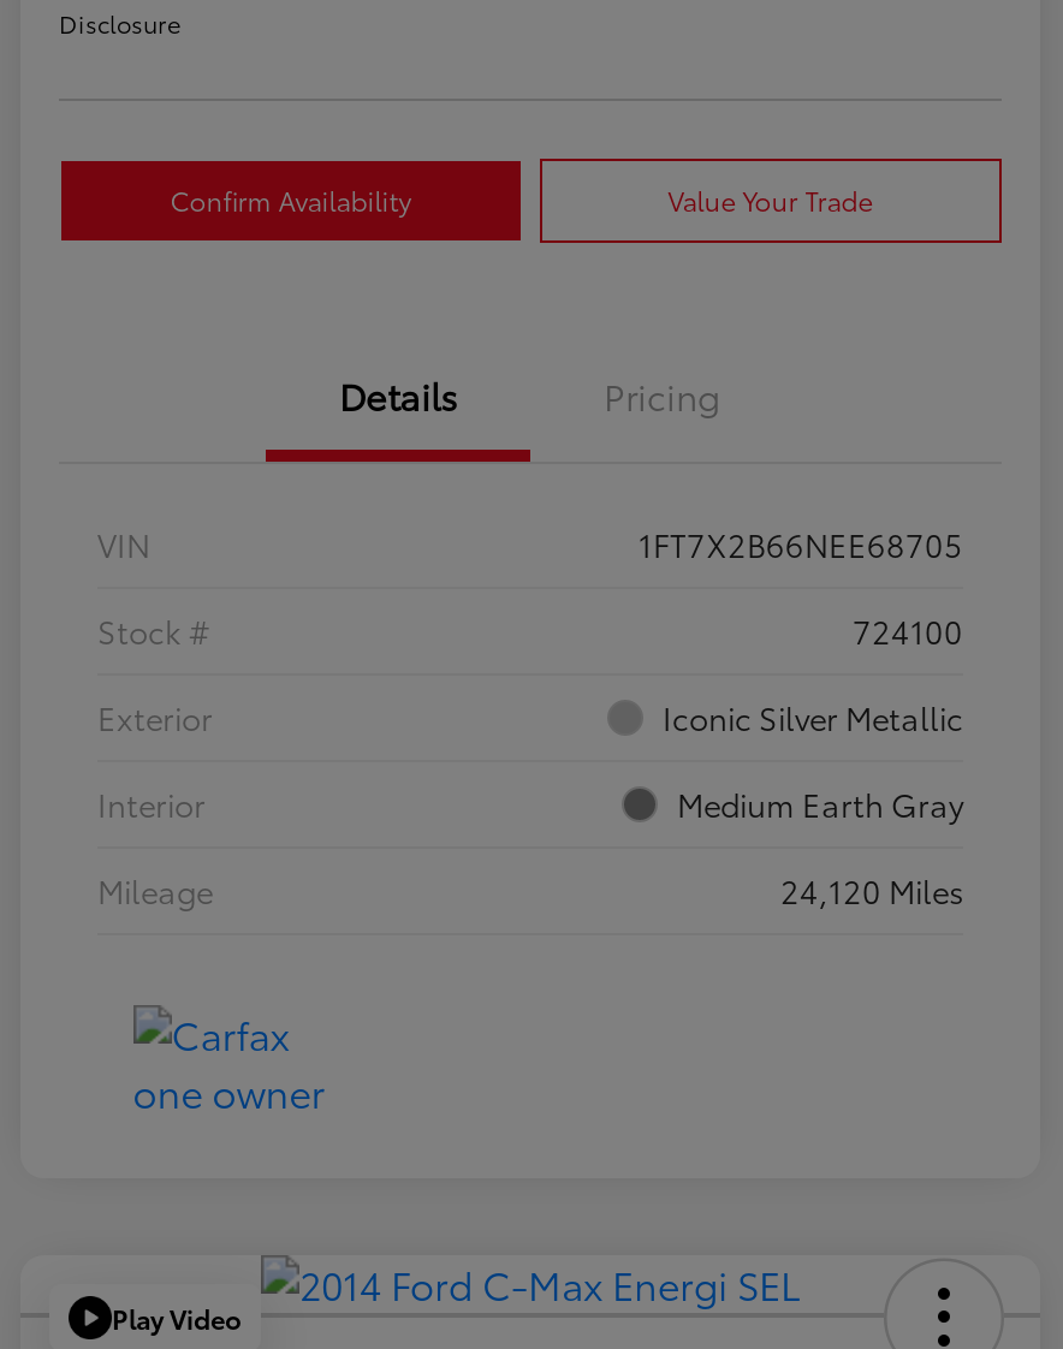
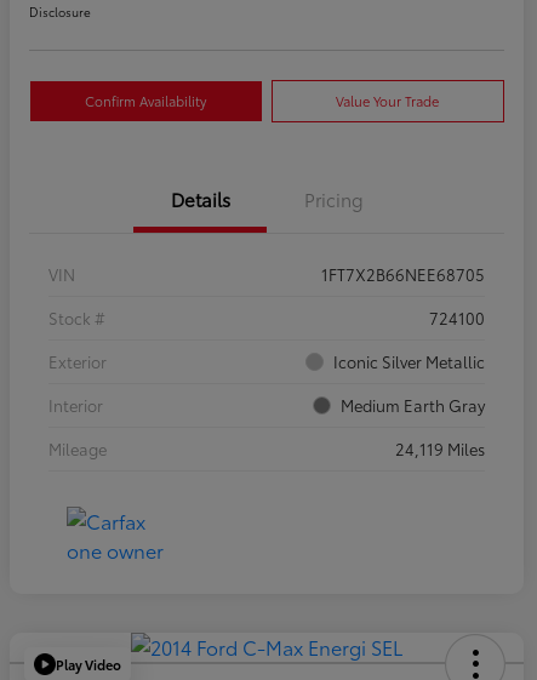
[780,869,963,913] 24,120 Miles -> [395,438,485,460] 24,119 Miles

